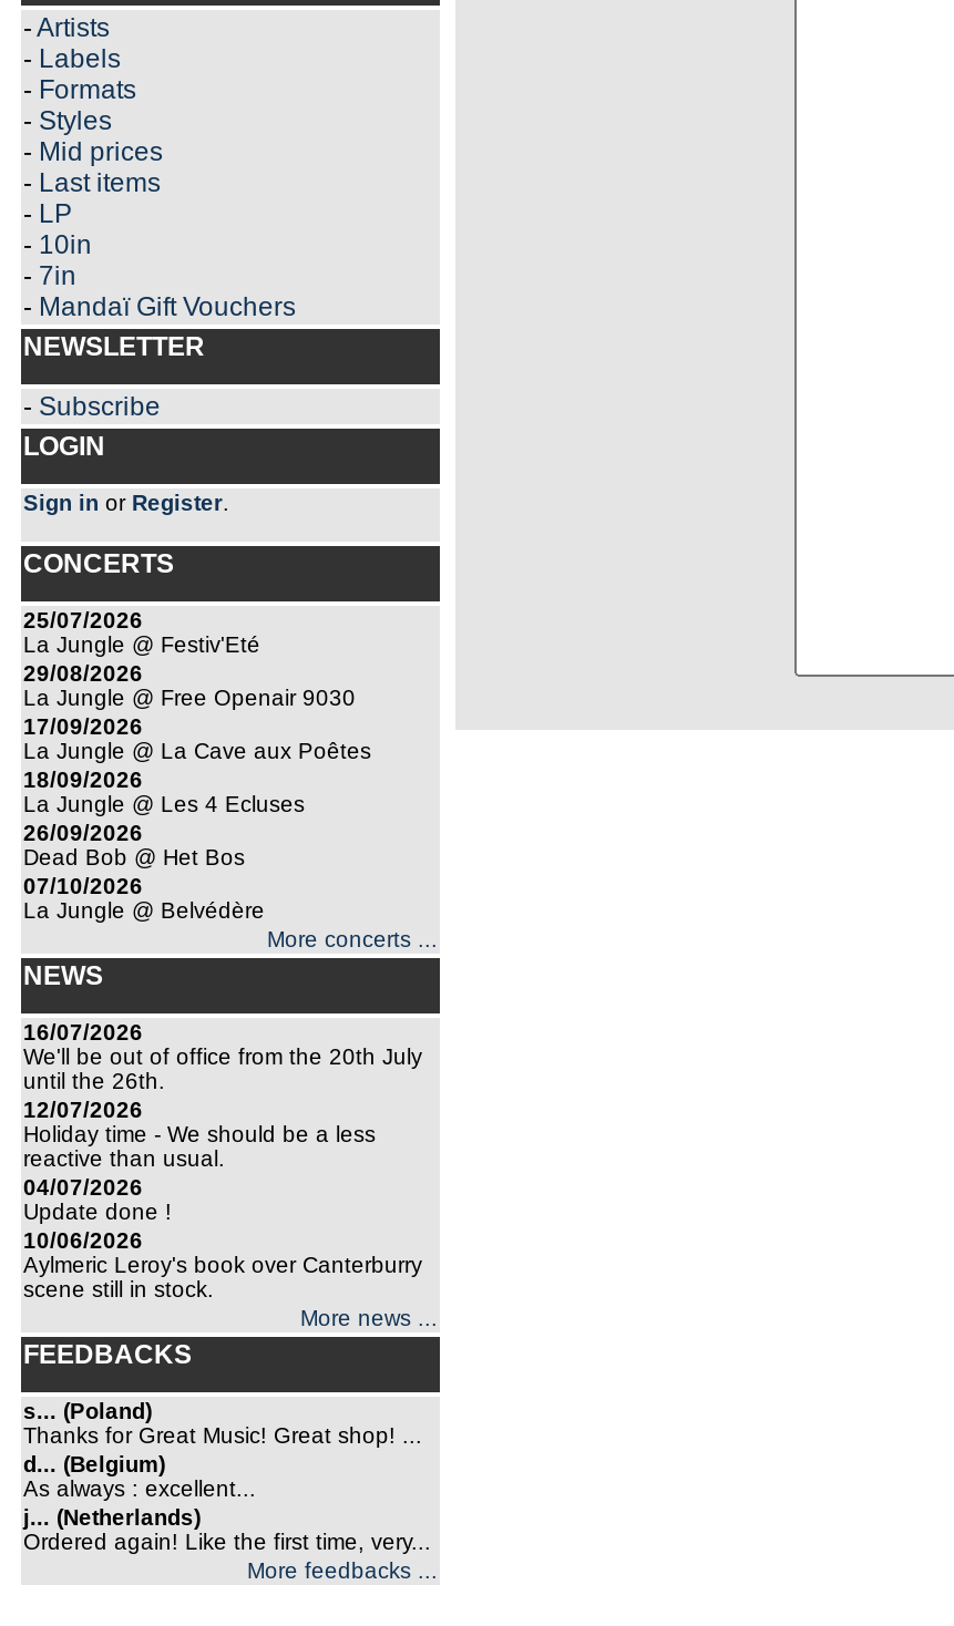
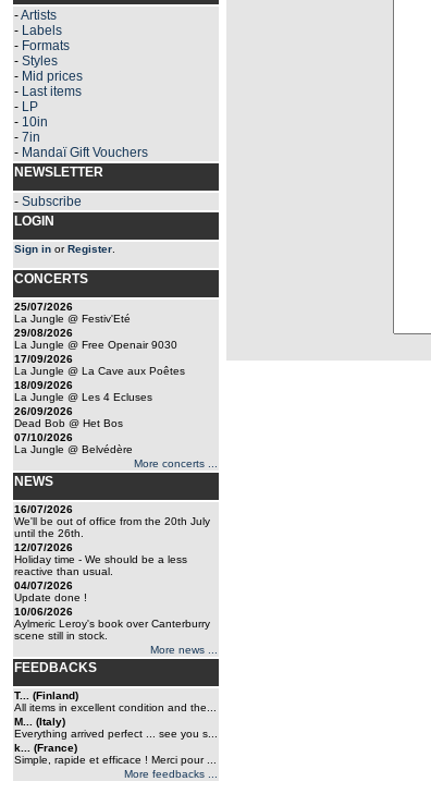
[23,1399,431,1554] s... (Poland) | Thanks for Great Music! Great shop! ... | d... (Belgium) | As always : excellent... | j... (Netherlands) | Ordered again! Like the first time, very... -> [14,689,218,766] T... (Finland) | All items in excellent condition and the... | M... (Italy) | Everything arrived perfect ... see you s... | k... (France) | Simple, rapide et efficace ! Merci pour ...

